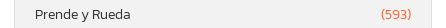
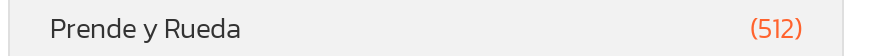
[381,3,411,24] (593) -> [750,7,802,49] (512)

